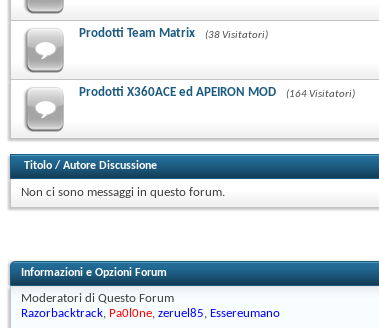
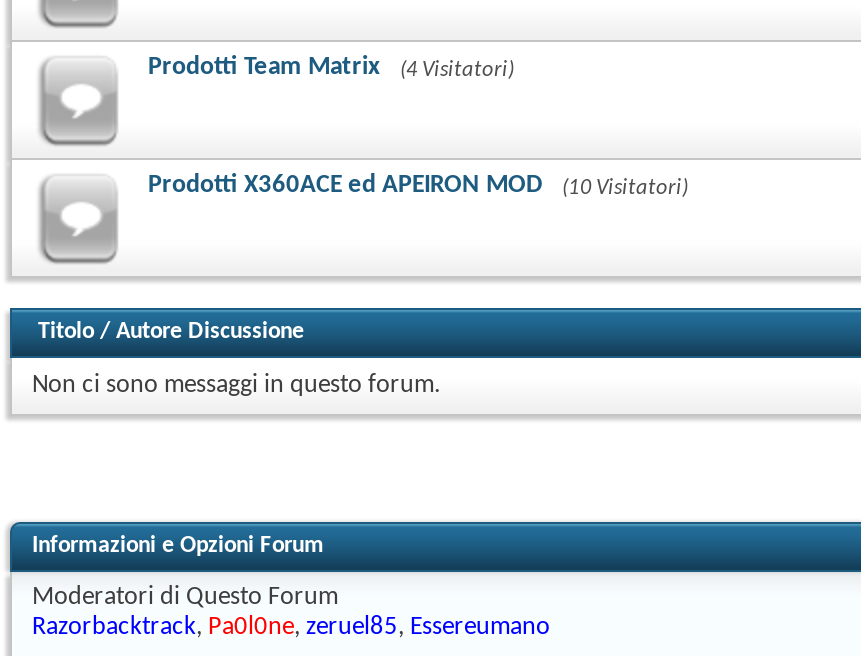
[79,27,268,41] Prodotti Team Matrix (38 Visitatori) -> [148,54,514,82] Prodotti Team Matrix (4 Visitatori)
[79,86,355,100] Prodotti X360ACE ed APEIRON MOD (164 Visitatori) -> [148,172,688,200] Prodotti X360ACE ed APEIRON MOD (10 Visitatori)

